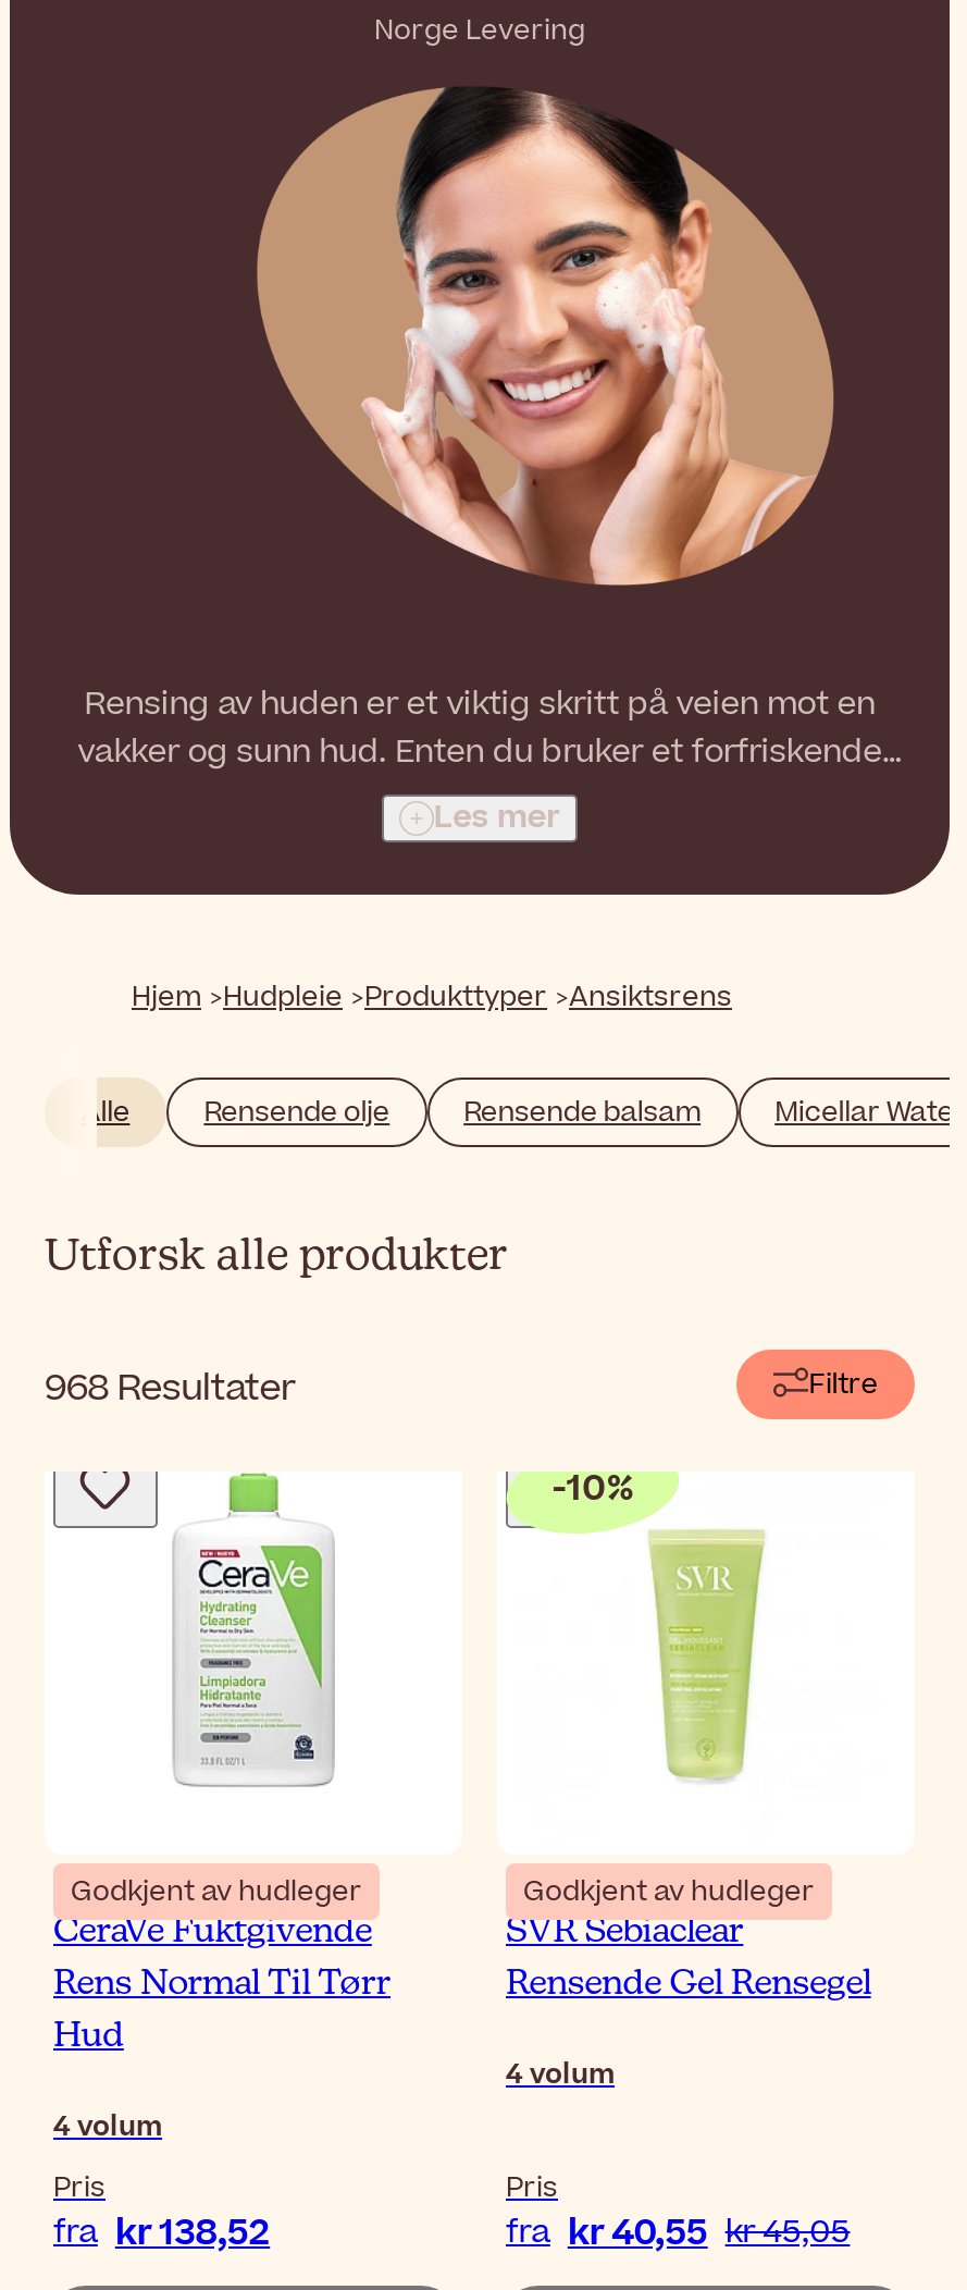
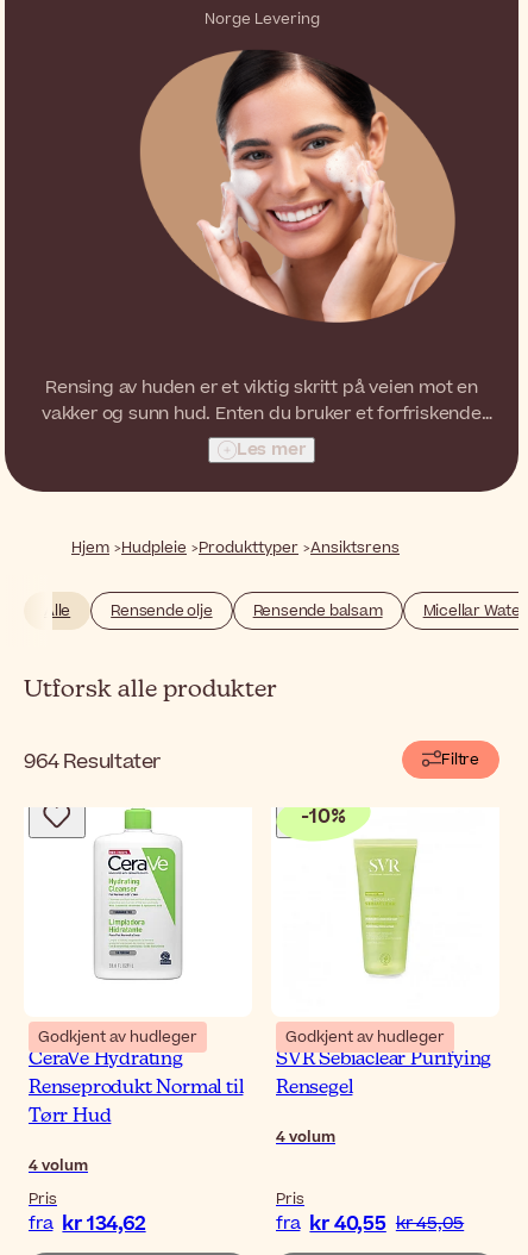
[45,1363,295,1415] 968 Resultater -> [24,748,161,776] 964 Resultater
[53,1916,372,1950] CeraVe Fuktgivende -> [29,1050,183,1069] CeraVe Hydrating
[506,1916,743,1950] SVR Sebiaclear -> [276,1050,491,1069] SVR Sebiaclear Purifying
[53,1968,390,2003] Rens Normal Til Tørr -> [29,1079,243,1098] Renseprodukt Normal til
[506,1968,871,2003] Rensende Gel Rensegel -> [276,1079,352,1098] Rensegel
[53,2020,124,2055] Hud -> [29,1107,111,1126] Tørr Hud
[53,2207,270,2260] fra kr 138,52 -> [29,1210,146,1238] fra kr 134,62

